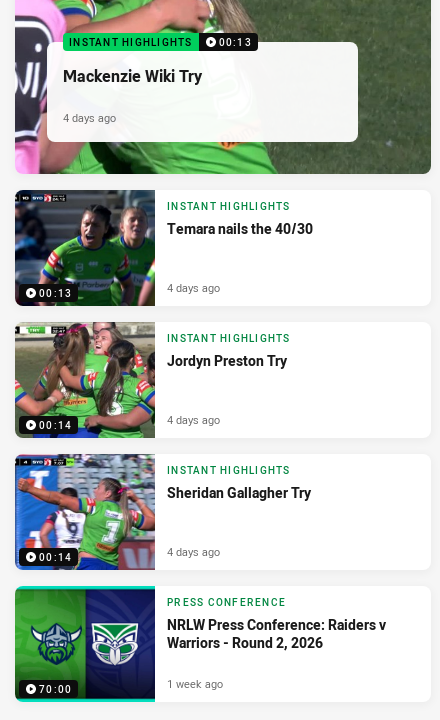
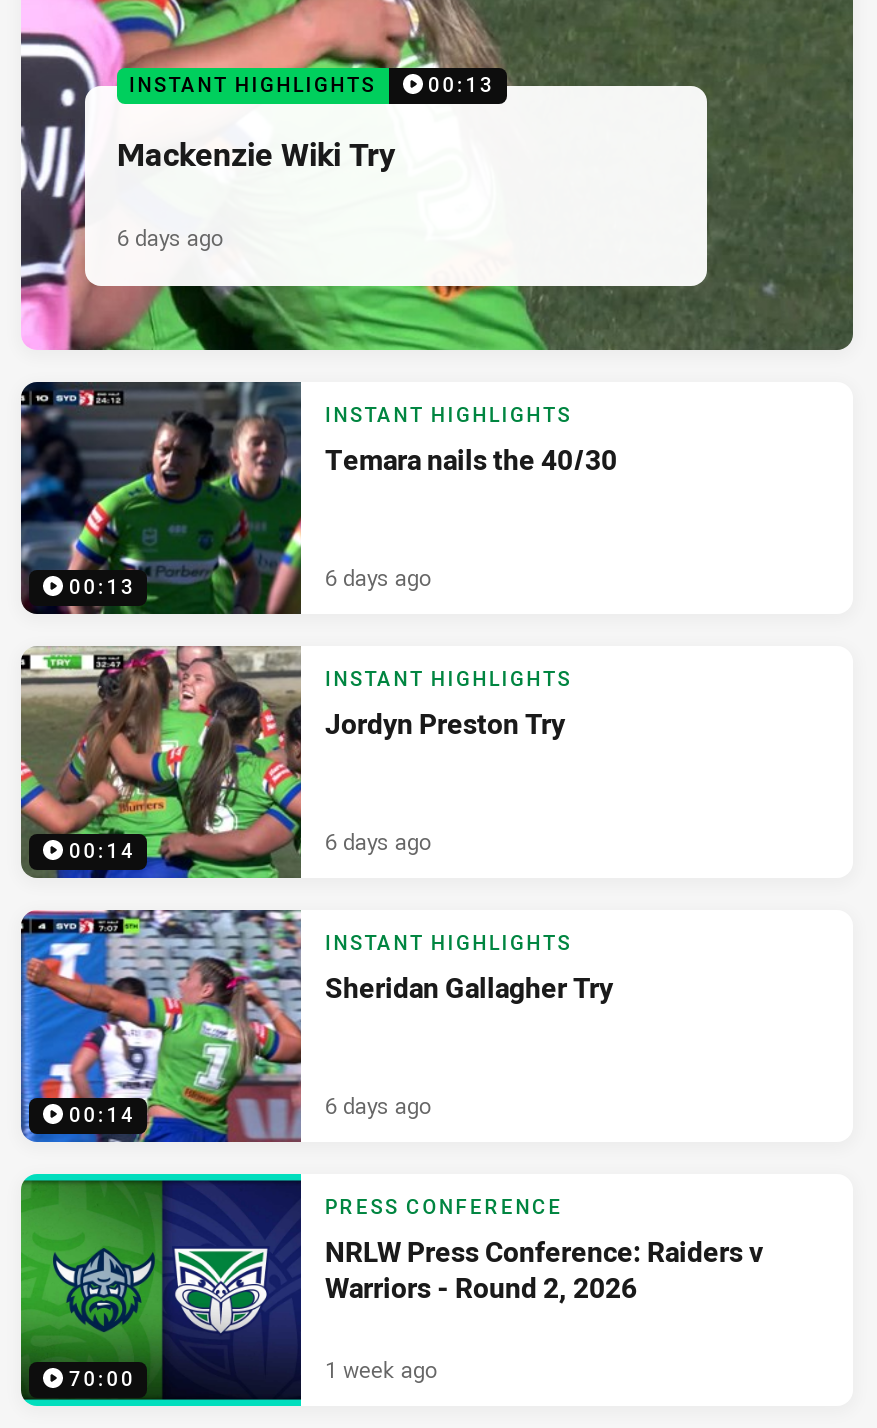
[63,110,116,125] 4 days ago -> [117,222,223,252] 6 days ago
[167,280,220,295] 4 days ago -> [325,562,431,592] 6 days ago
[167,412,220,427] 4 days ago -> [325,826,431,856] 6 days ago
[167,544,220,559] 4 days ago -> [325,1090,431,1120] 6 days ago

